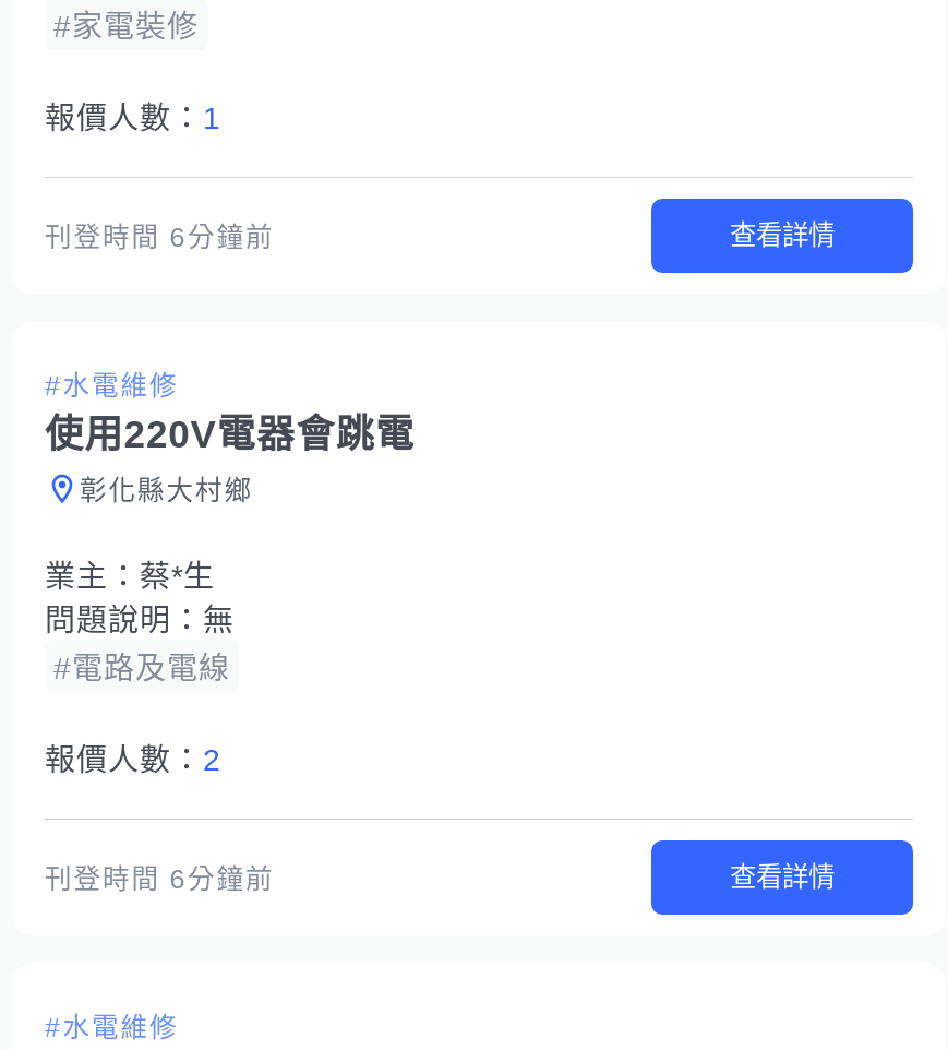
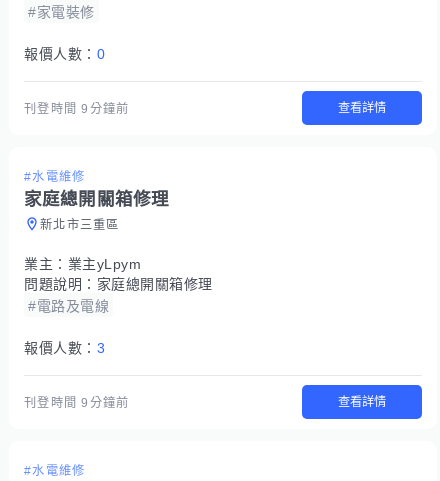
[45,100,221,135] 報價人數：1 -> [24,46,105,62] 報價人數：0
[45,223,274,253] 刊登時間6分鐘前 -> [24,102,129,116] 刊登時間9分鐘前
[45,413,415,506] 使用220V電器會跳電 | 彰化縣大村鄉 -> [24,189,169,232] 家庭總開關箱修理 | 新北市三重區
[45,559,235,637] 業主：蔡*生 | 問題說明：無 -> [24,256,212,292] 業主：業主yLpym | 問題說明：家庭總開關箱修理
[45,742,221,777] 報價人數：2 -> [24,340,105,356] 報價人數：3
[45,864,274,895] 刊登時間6分鐘前 -> [24,396,129,410] 刊登時間9分鐘前

